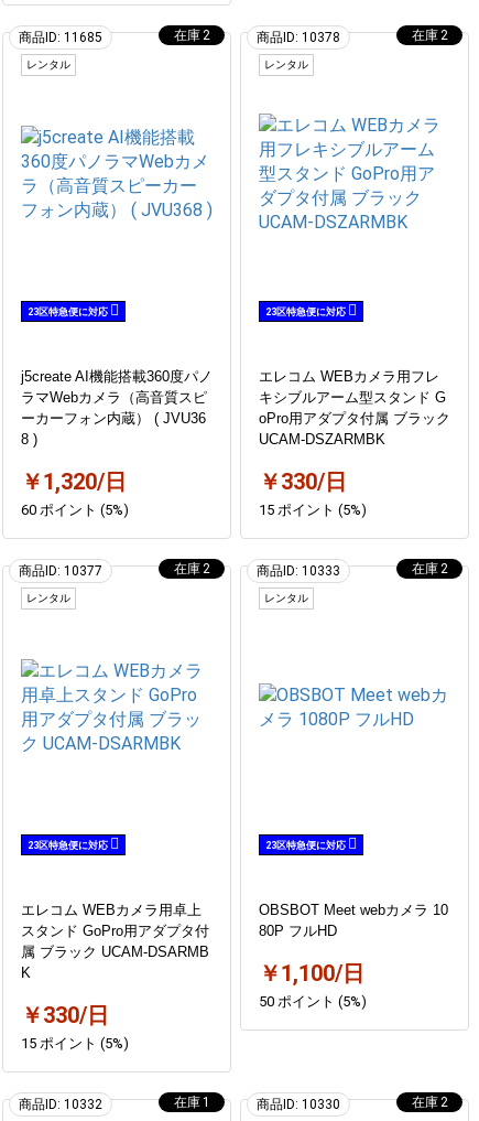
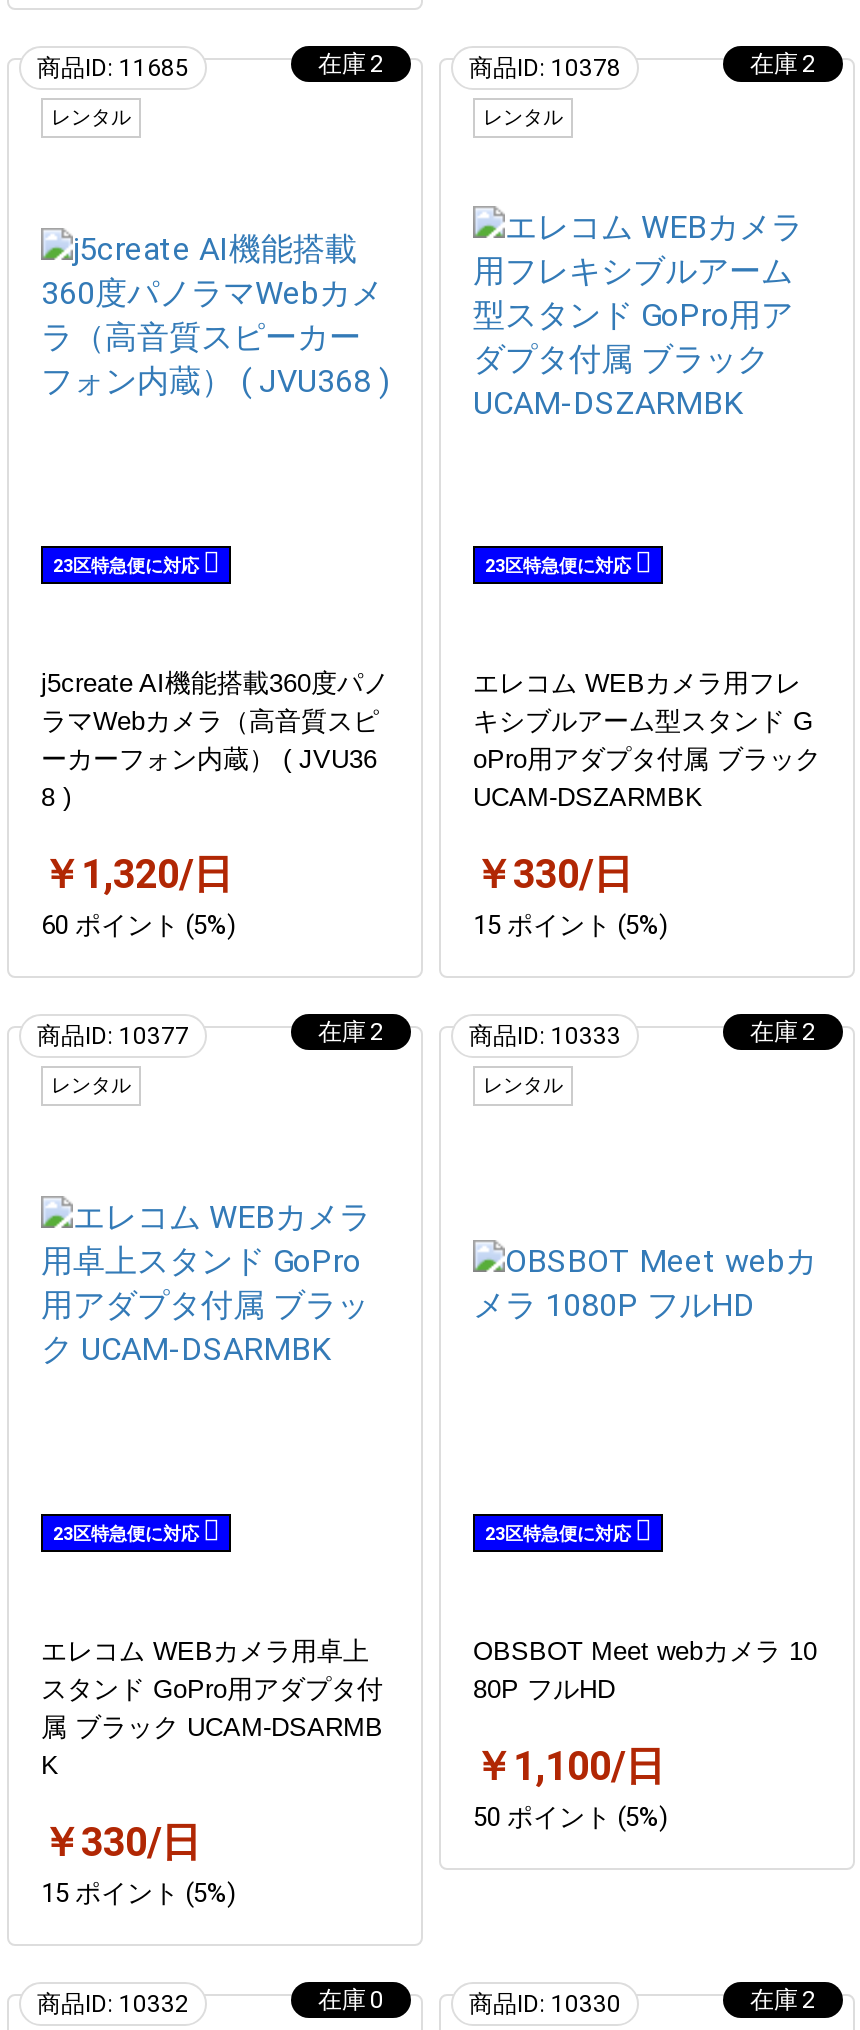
[202,1095,210,1110] 1 -> [370,1987,384,2015] 0

